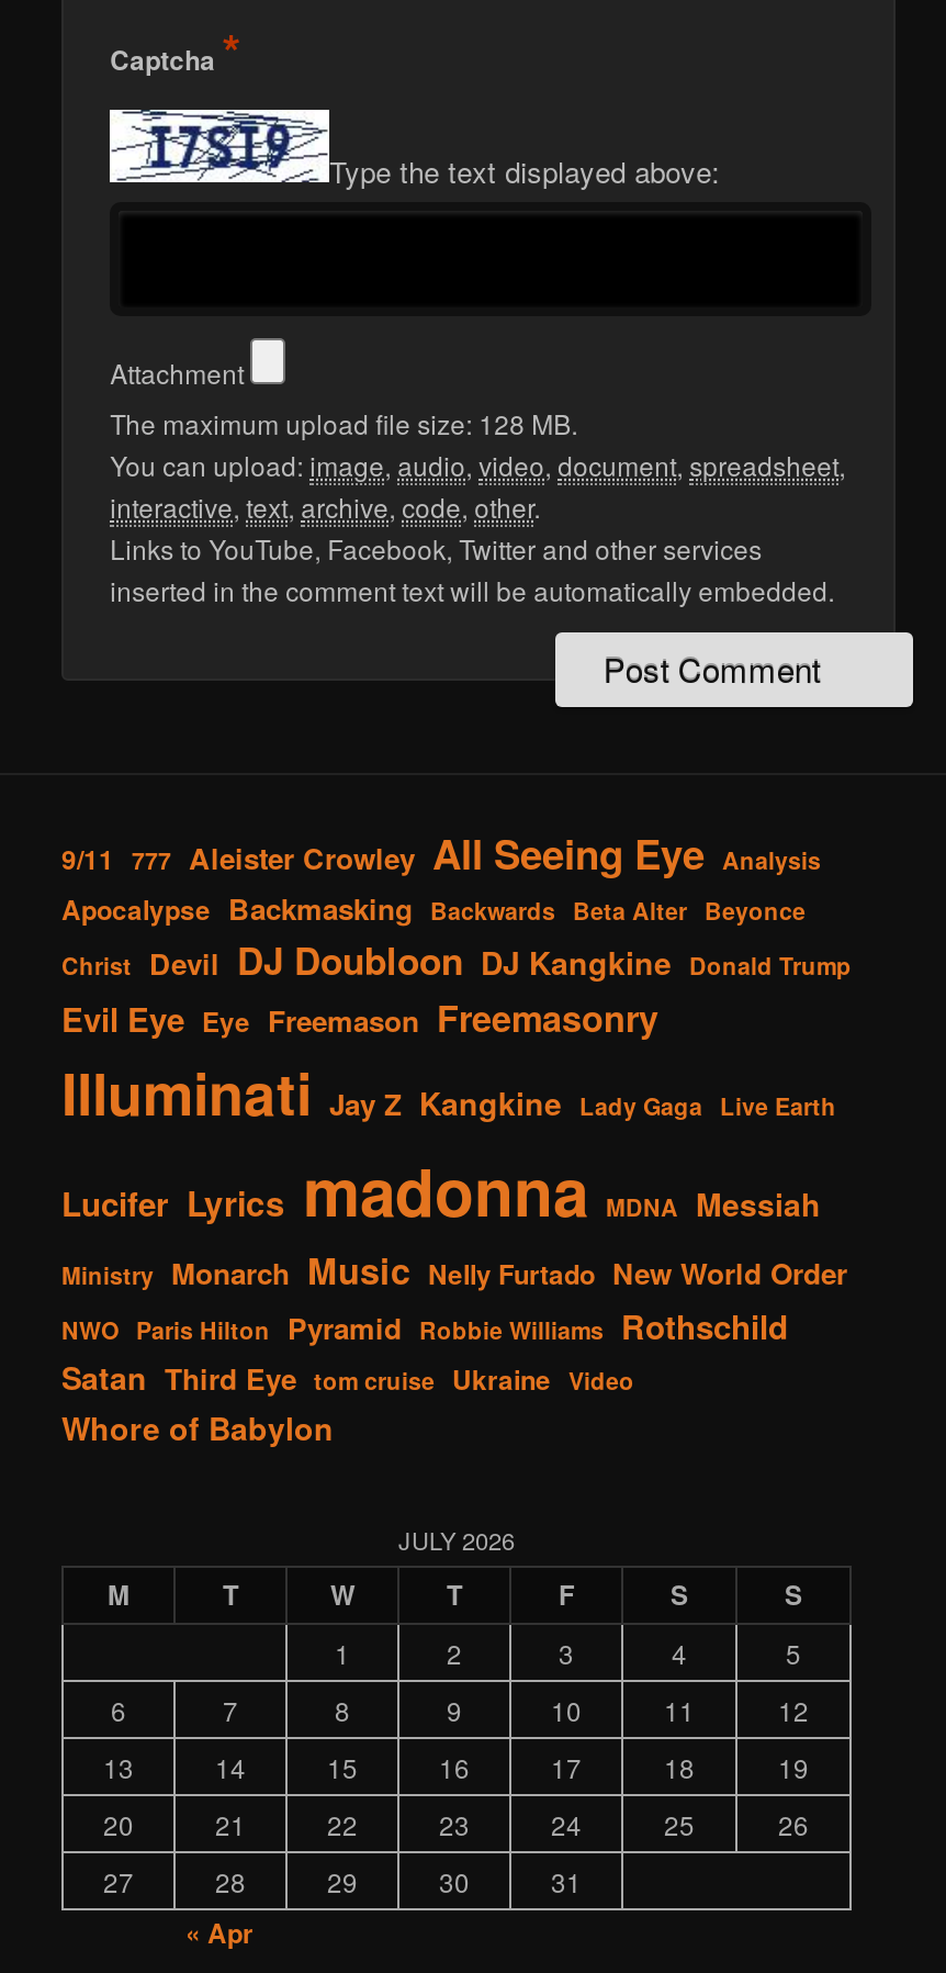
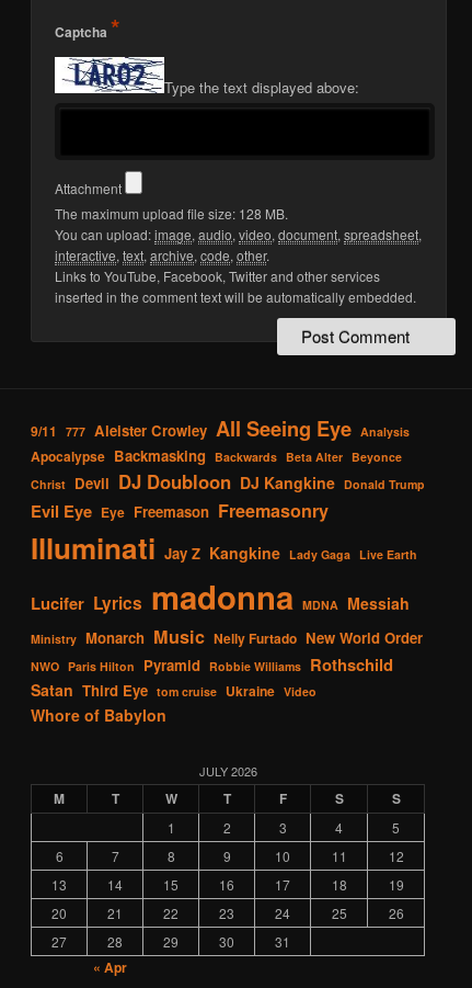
[110,110,327,184] [image] -> [56,57,164,93] [image]

